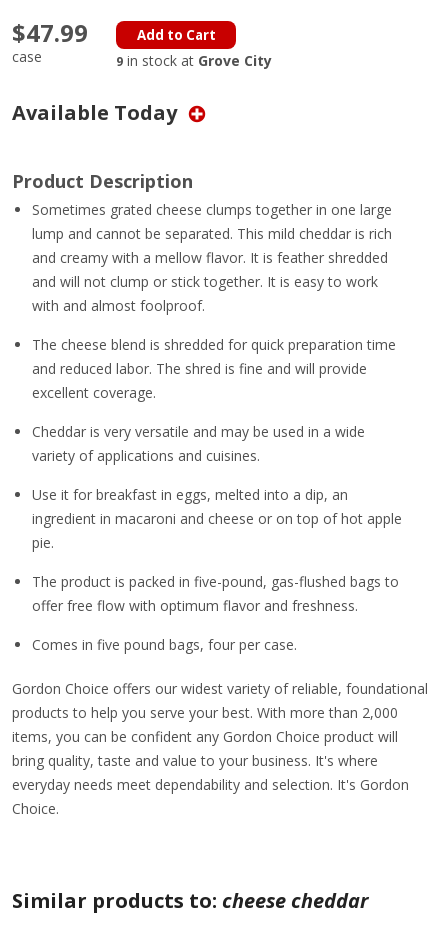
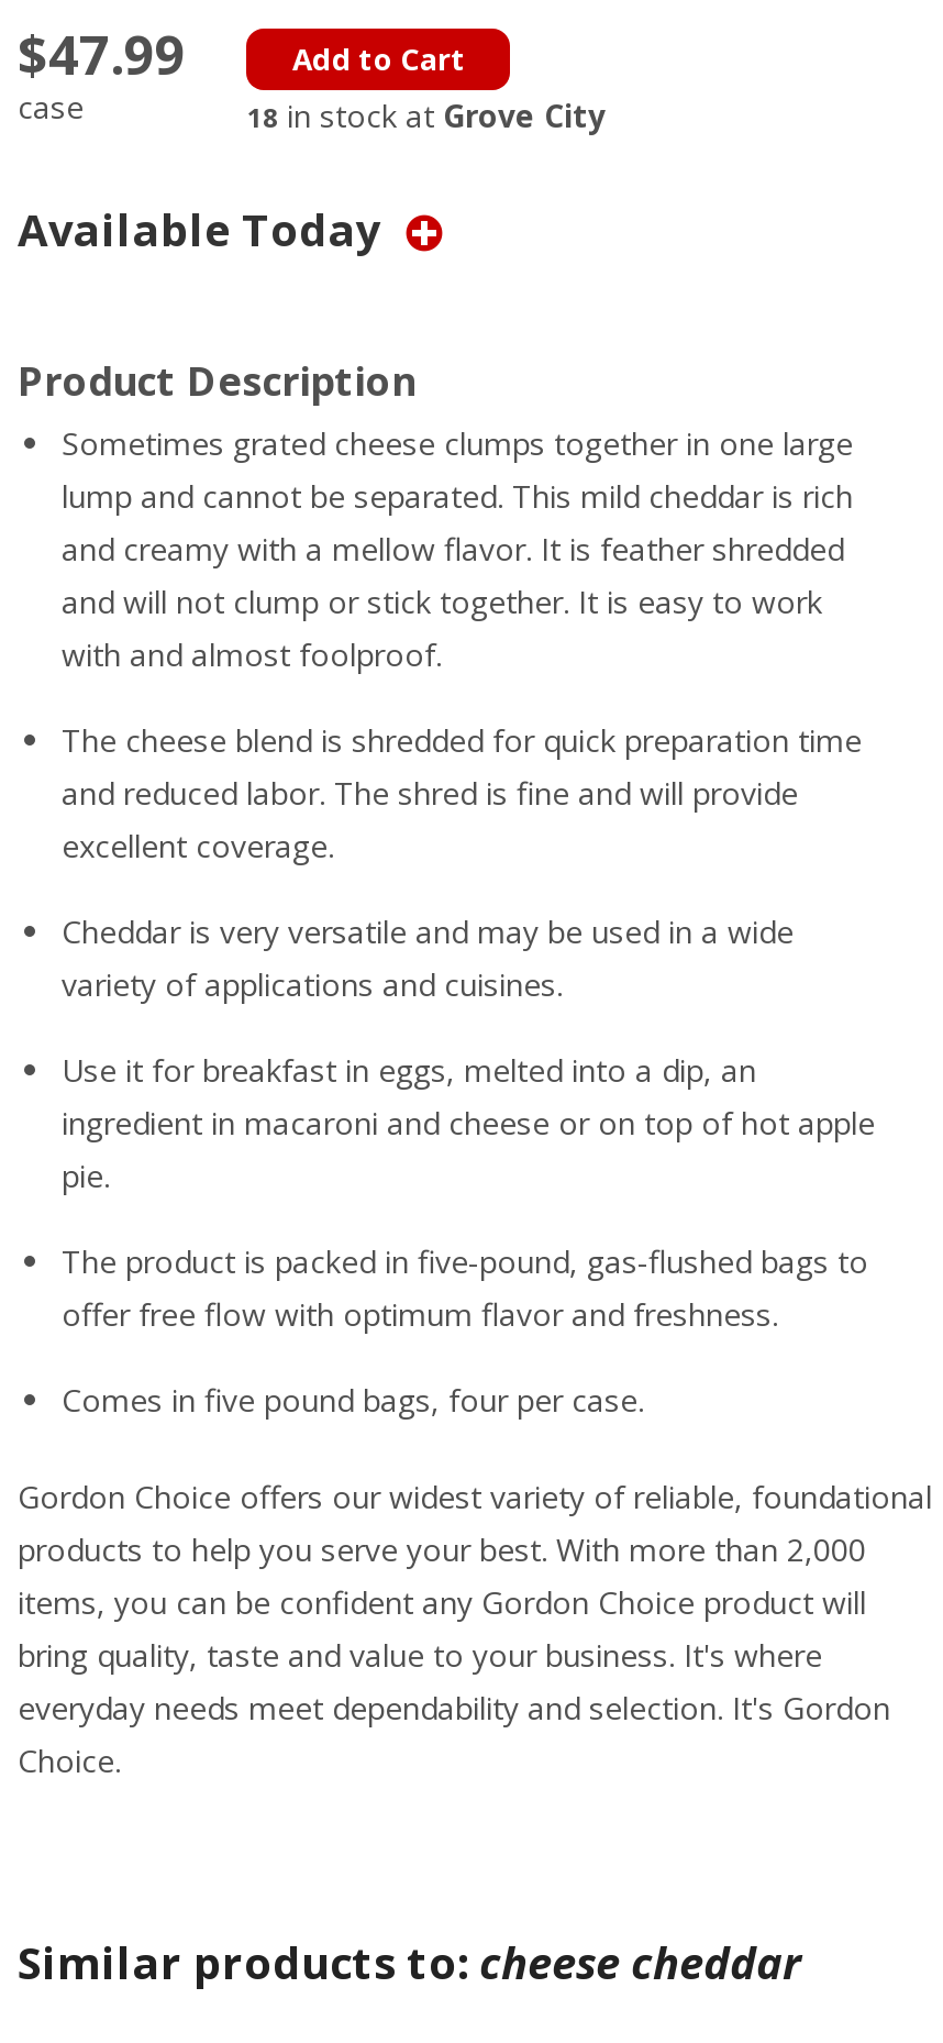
[116,51,272,70] 9 in stock at Grove City -> [247,95,606,137] 18 in stock at Grove City

